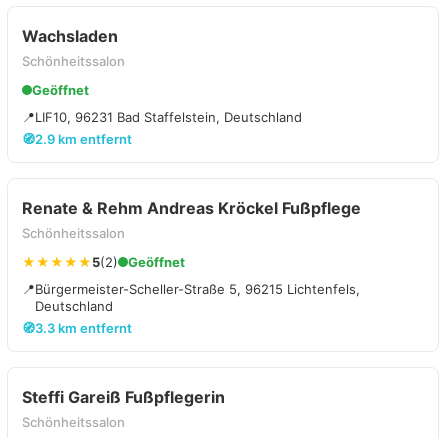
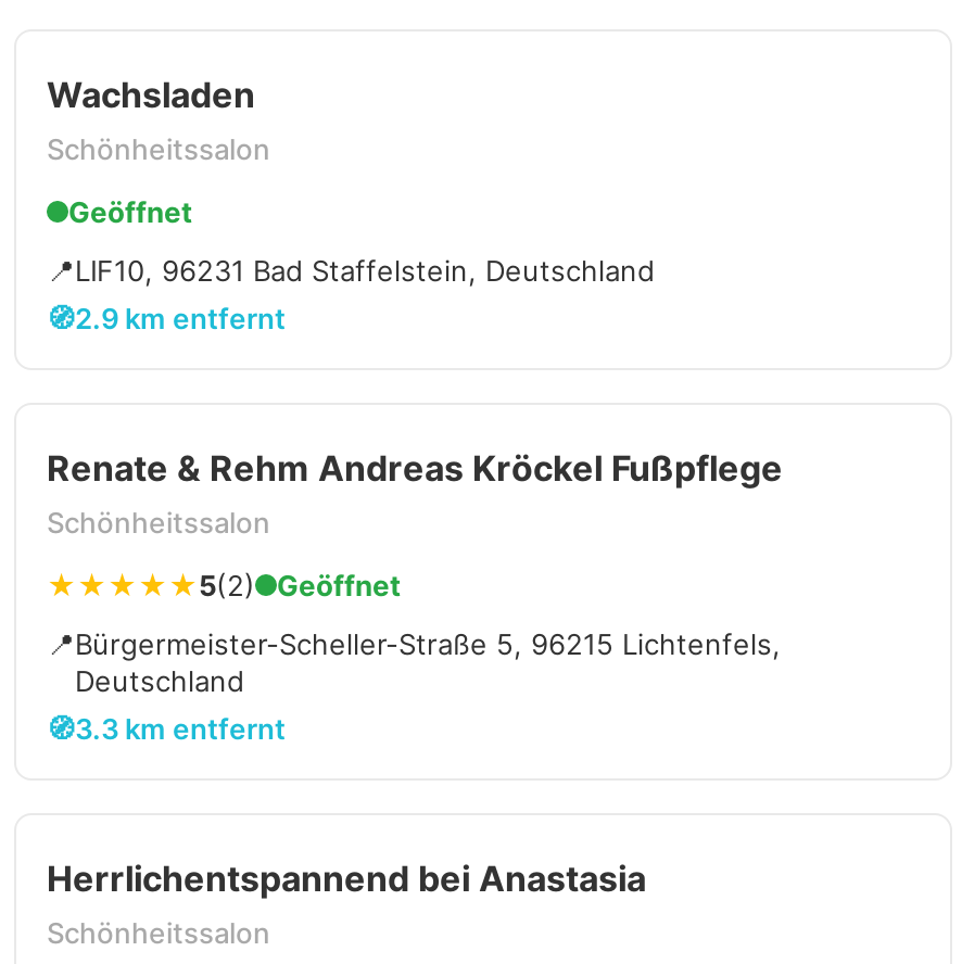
[22,387,225,407] Steffi Gareiß Fußpflegerin -> [47,857,646,900] Herrlichentspannend bei Anastasia

